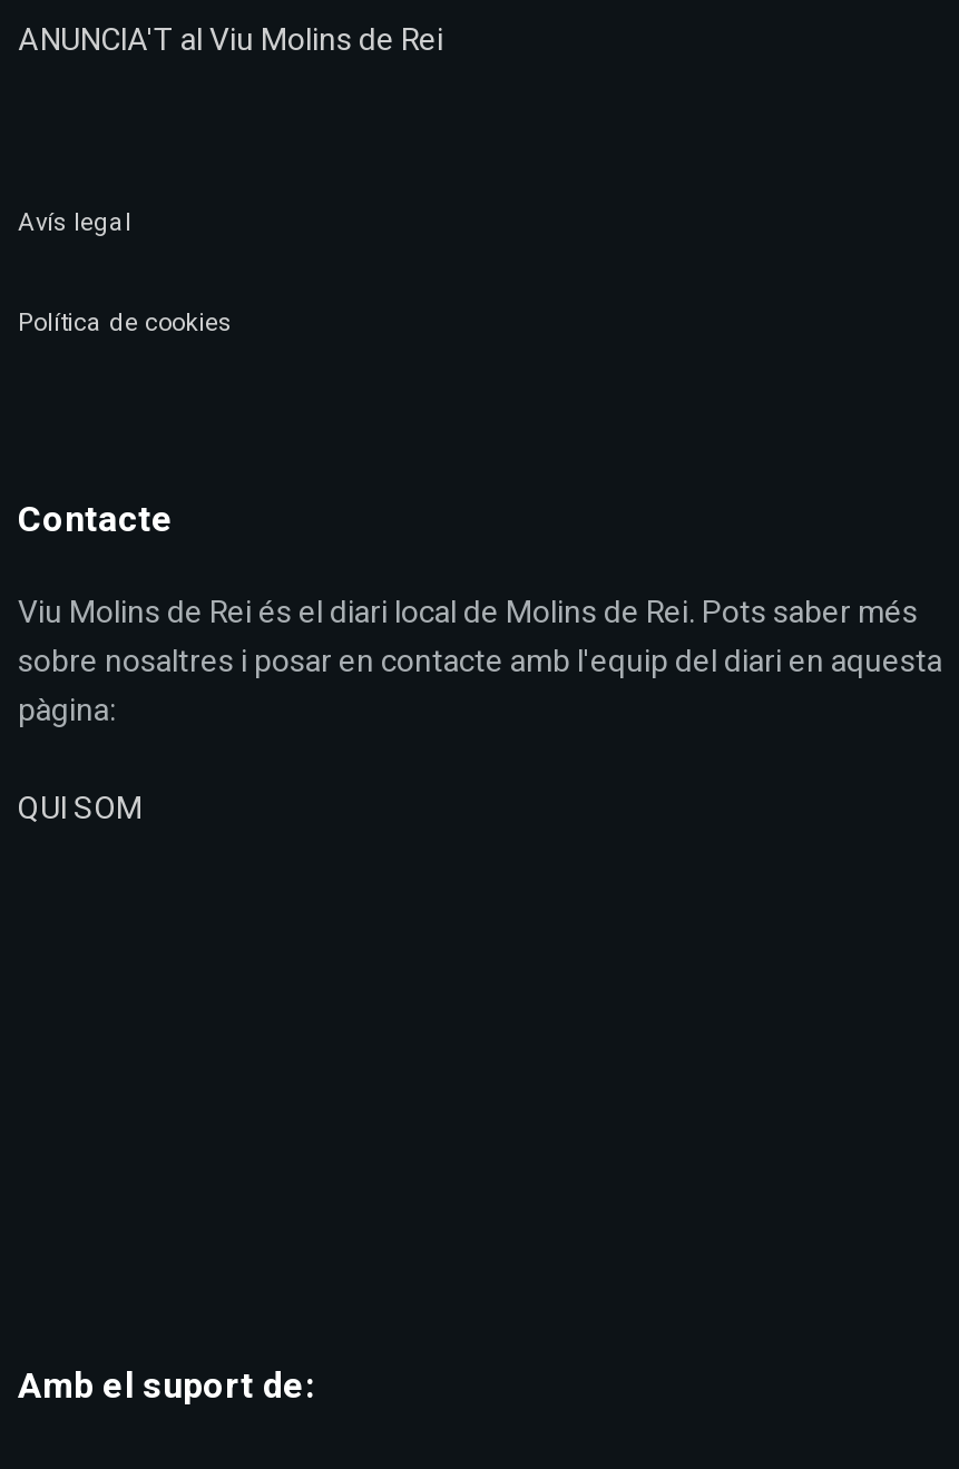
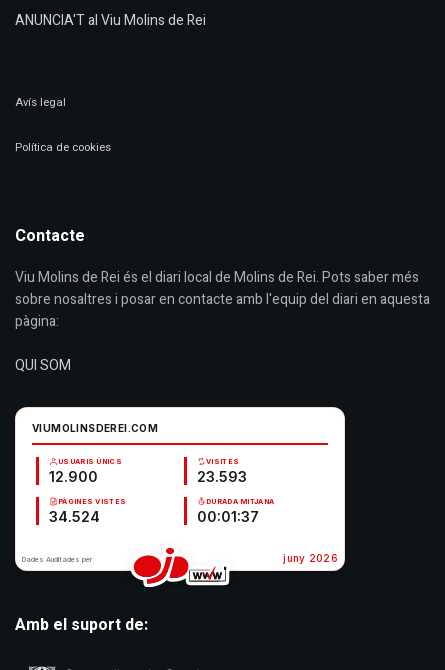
none -> [14,406,346,588] [image]

